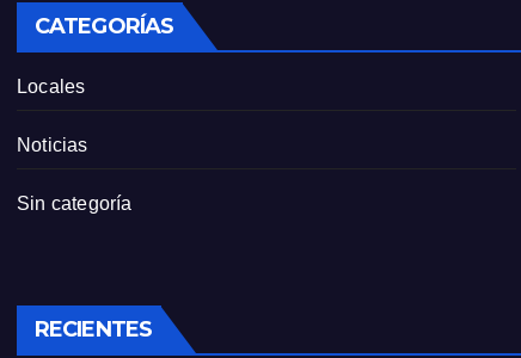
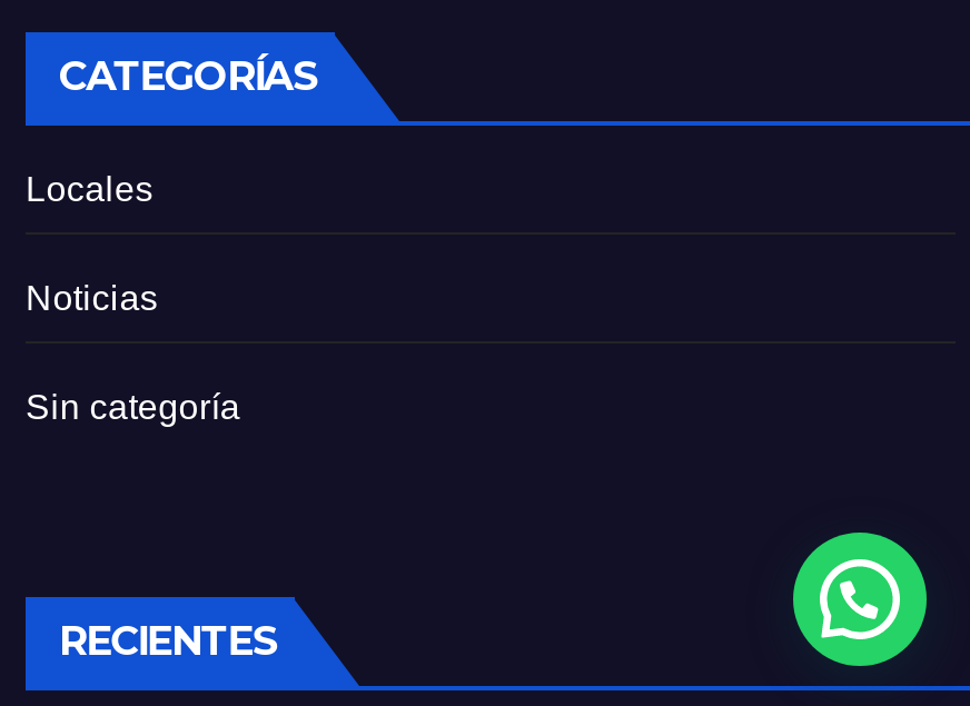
none -> [791,529,929,669] [image]

